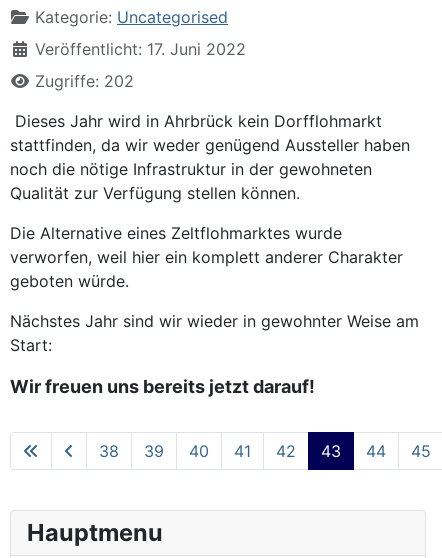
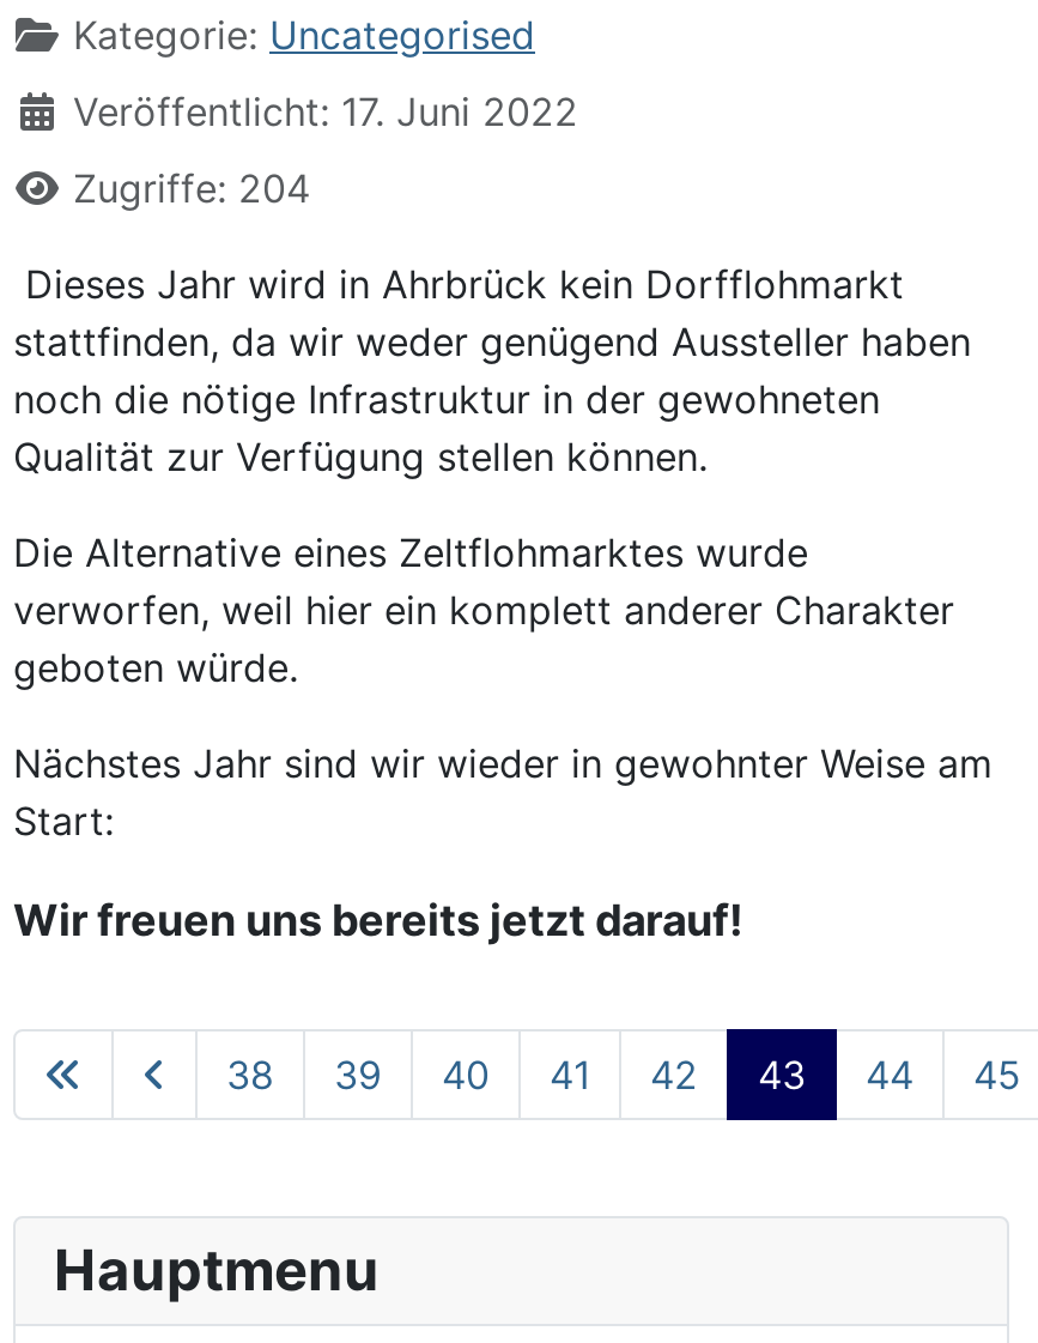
[35,71,134,91] Zugriffe: 202 -> [73,163,310,211] Zugriffe: 204

